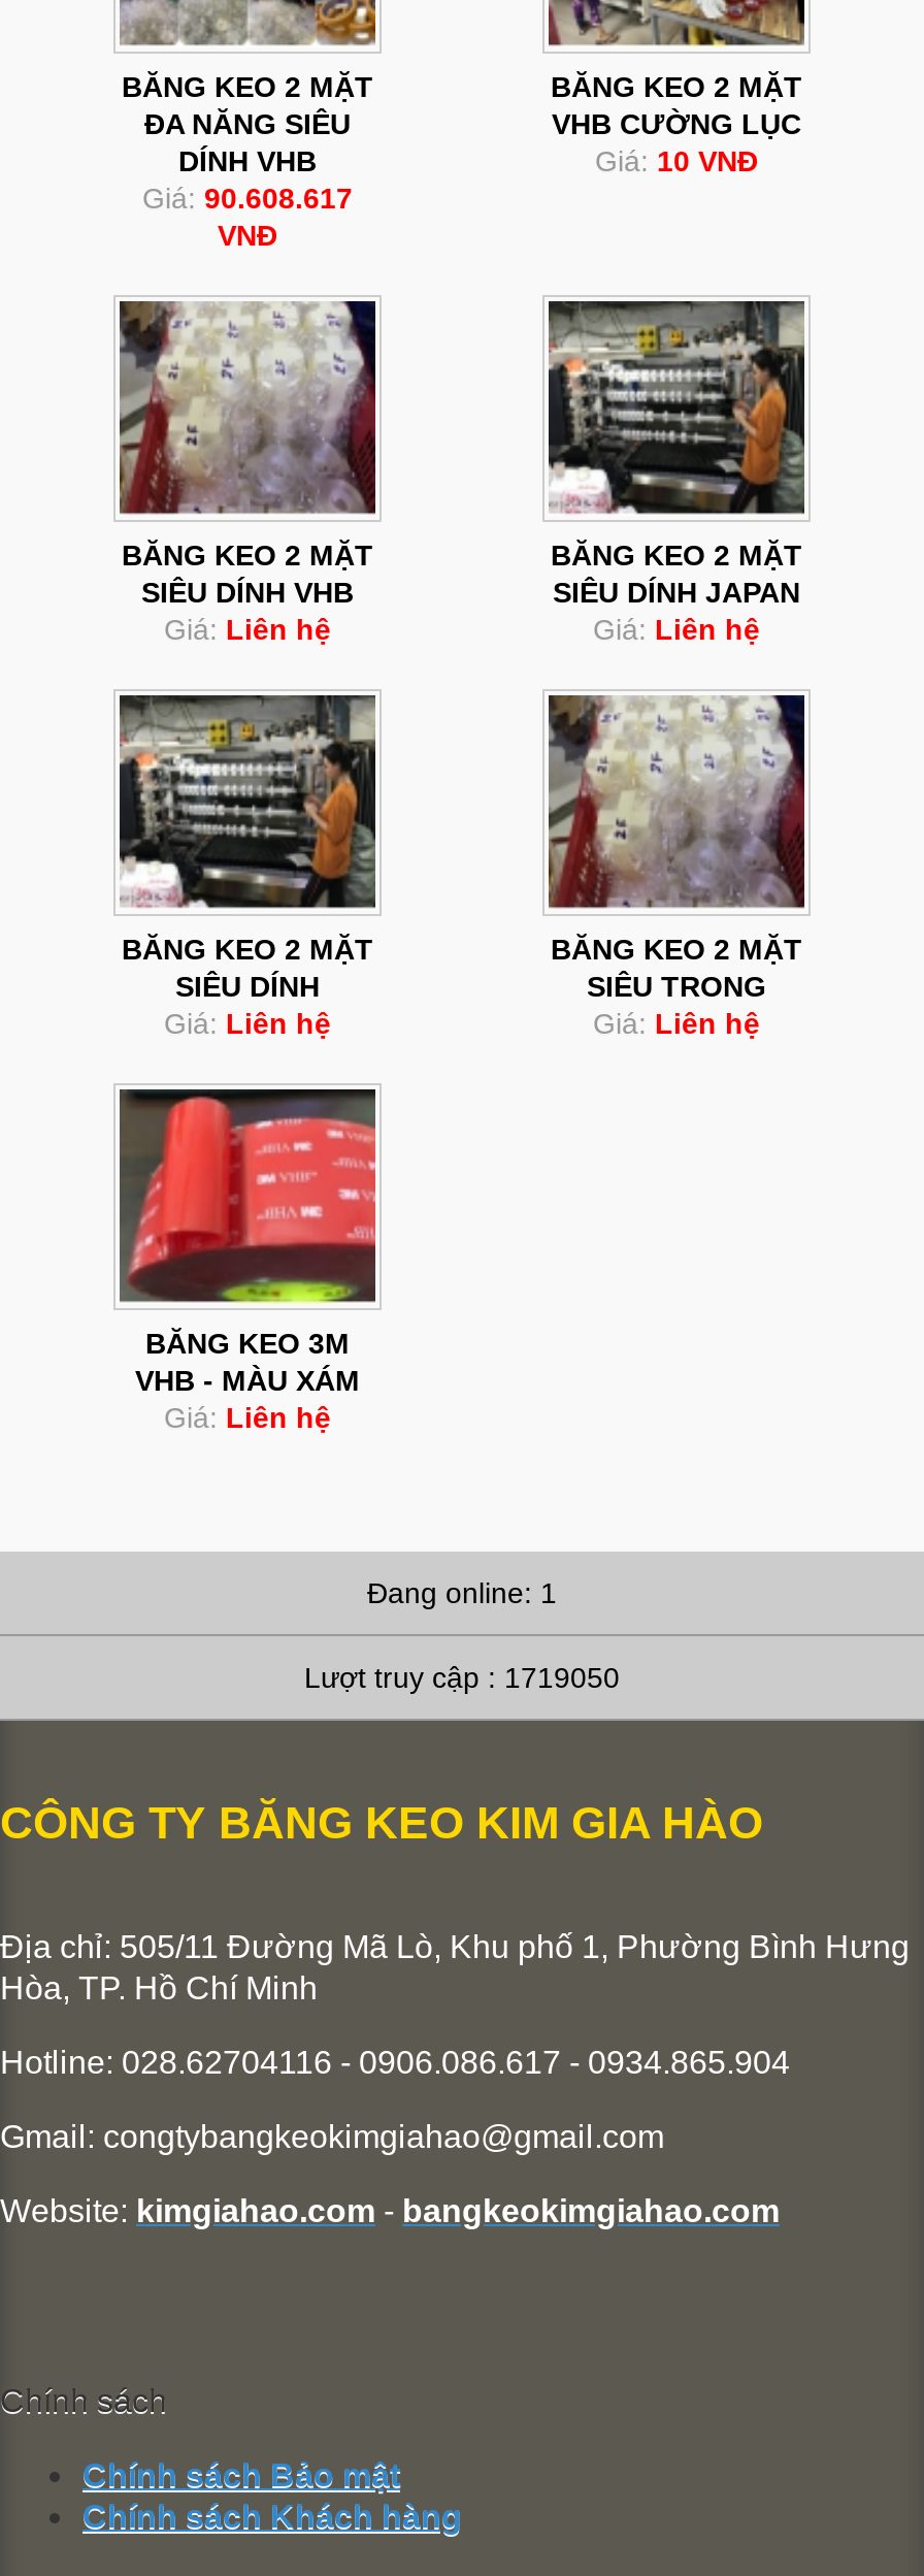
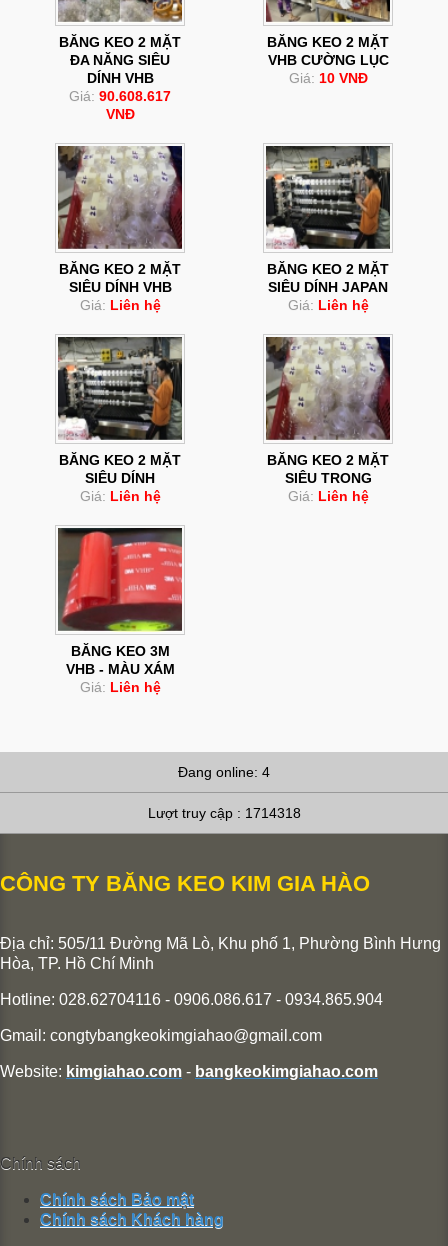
[367,1575,557,1608] Đang online: 1 -> [178,763,270,779] Đang online: 4
[304,1660,620,1693] Lượt truy cập : 1719050 -> [147,804,300,820] Lượt truy cập : 1714318

